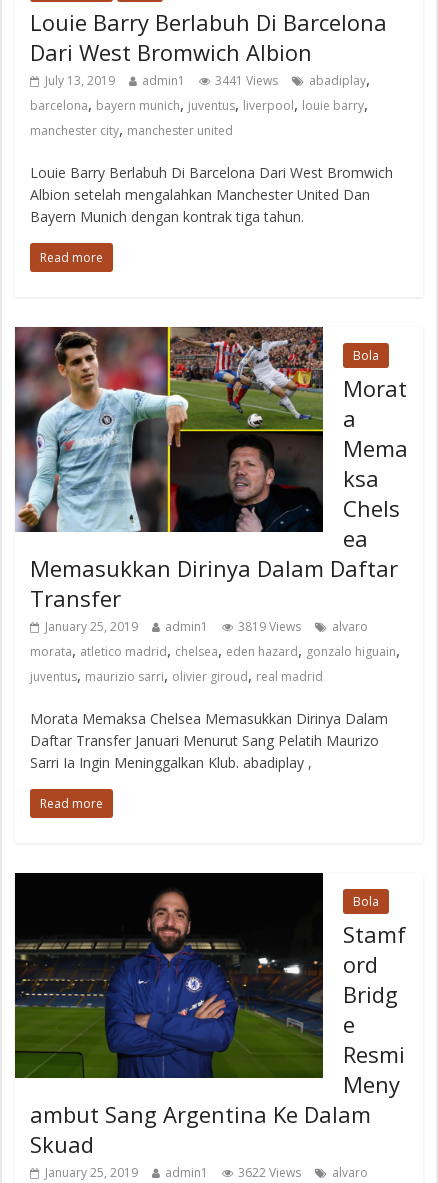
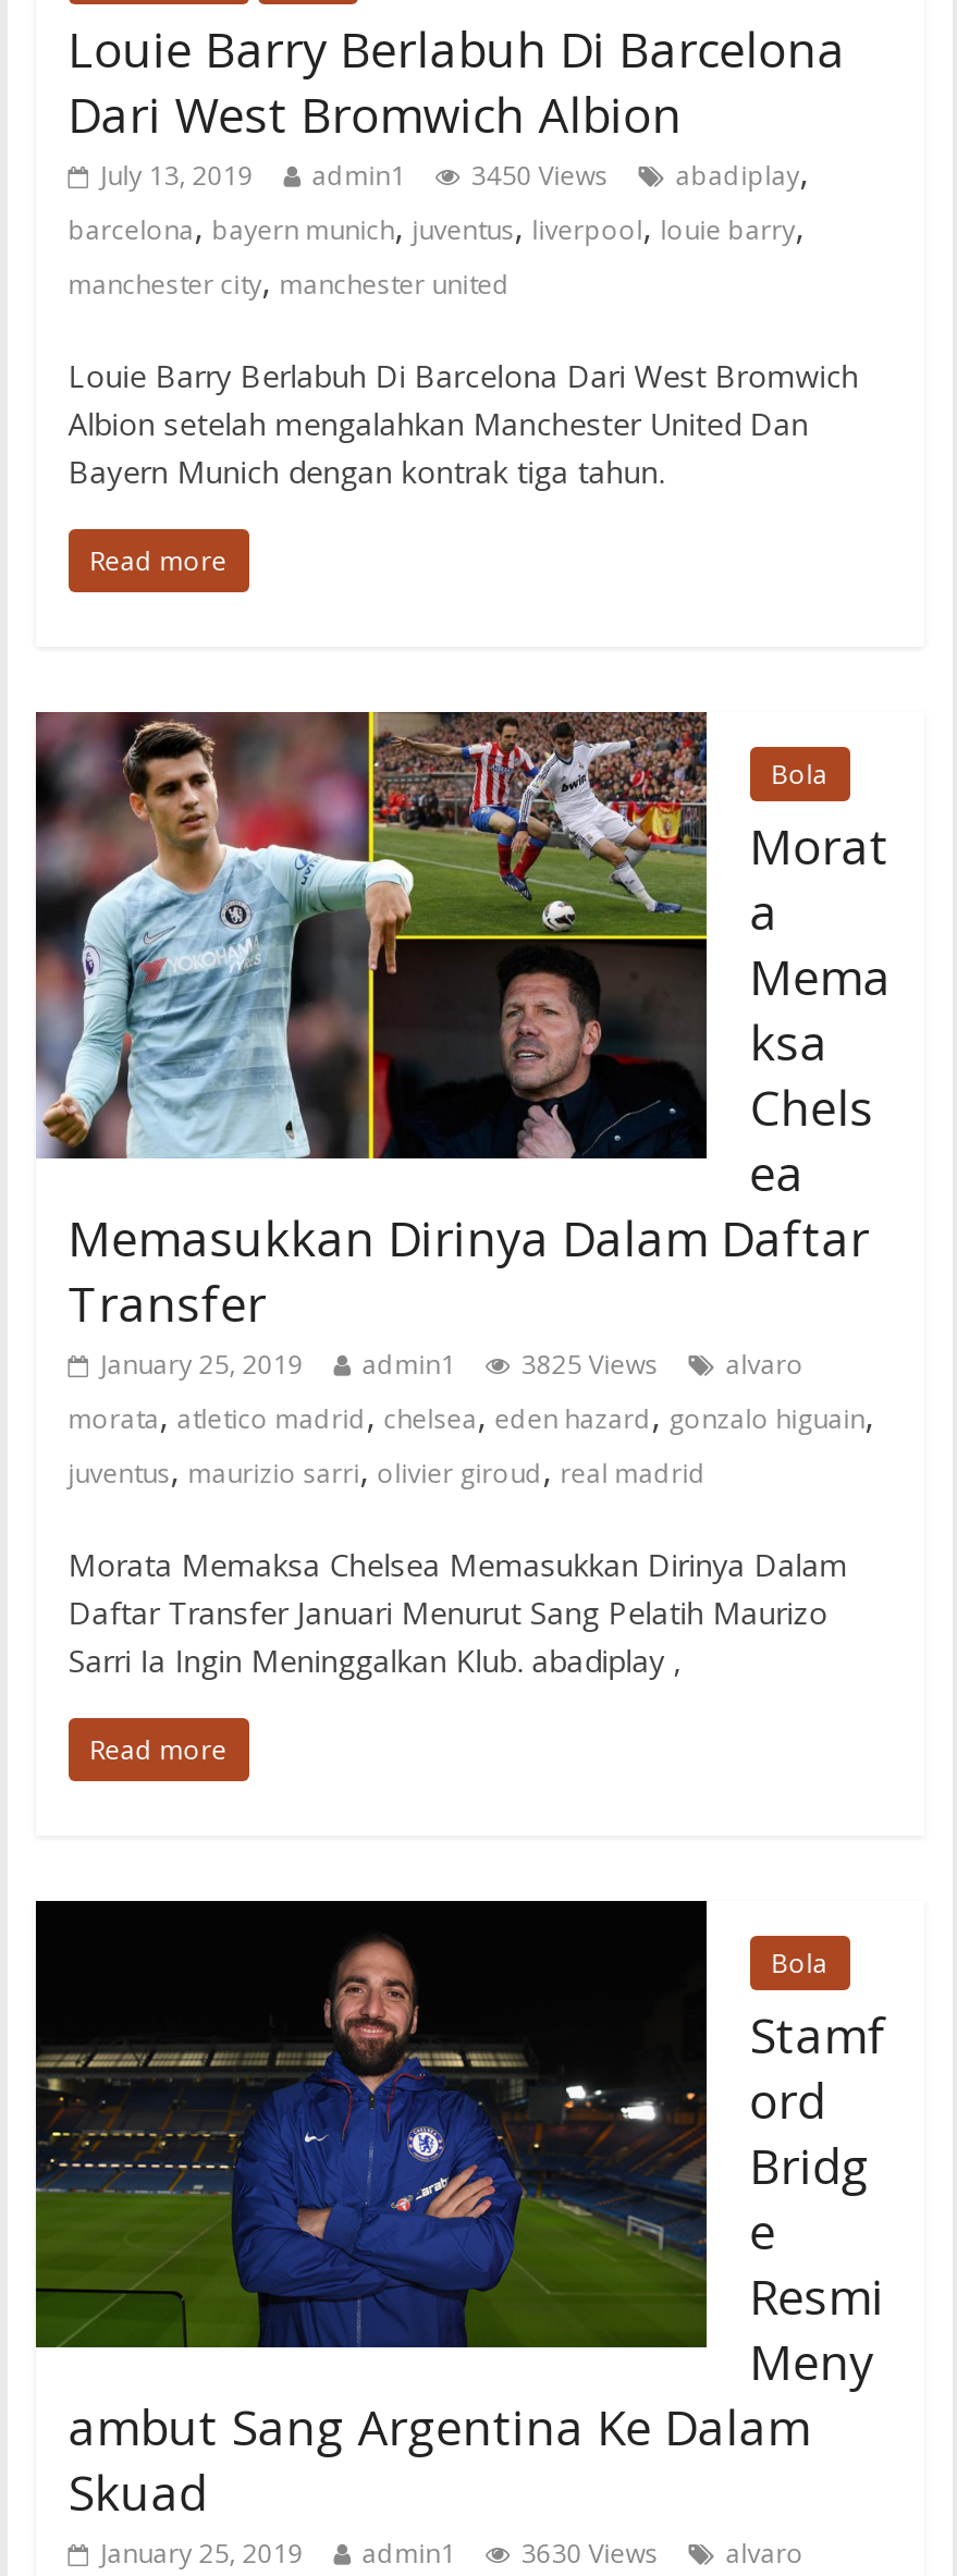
[45,68,370,90] July 13, 2019 admin1 3441 Views abadiplay, -> [101,148,808,196] July 13, 2019 admin1 3450 Views abadiplay,
[45,618,368,635] January 25, 2019 admin1 3819 Views alvaro -> [101,1346,804,1383] January 25, 2019 admin1 3825 Views alvaro
[45,1164,368,1181] January 25, 2019 admin1 3622 Views alvaro -> [101,2535,804,2572] January 25, 2019 admin1 3630 Views alvaro

